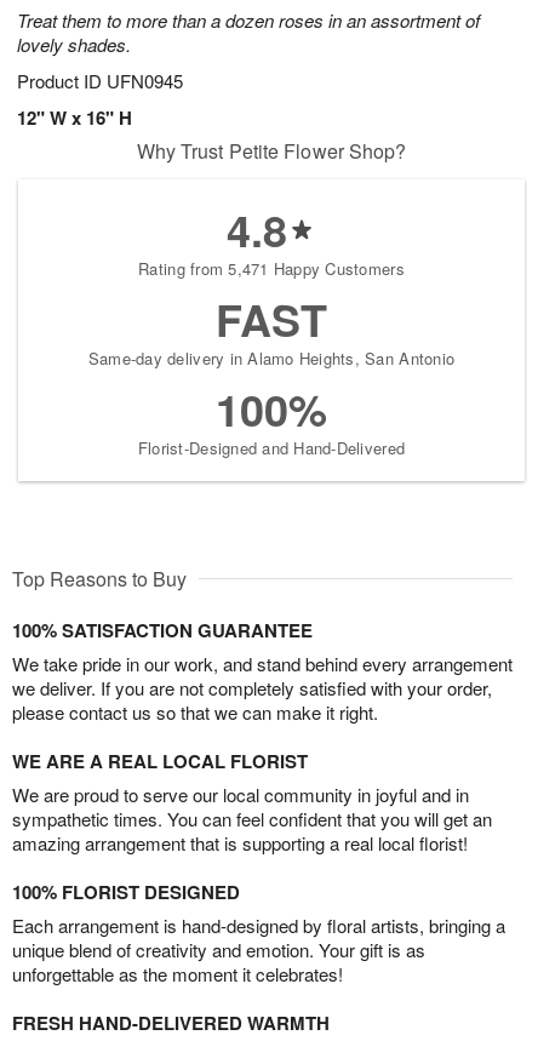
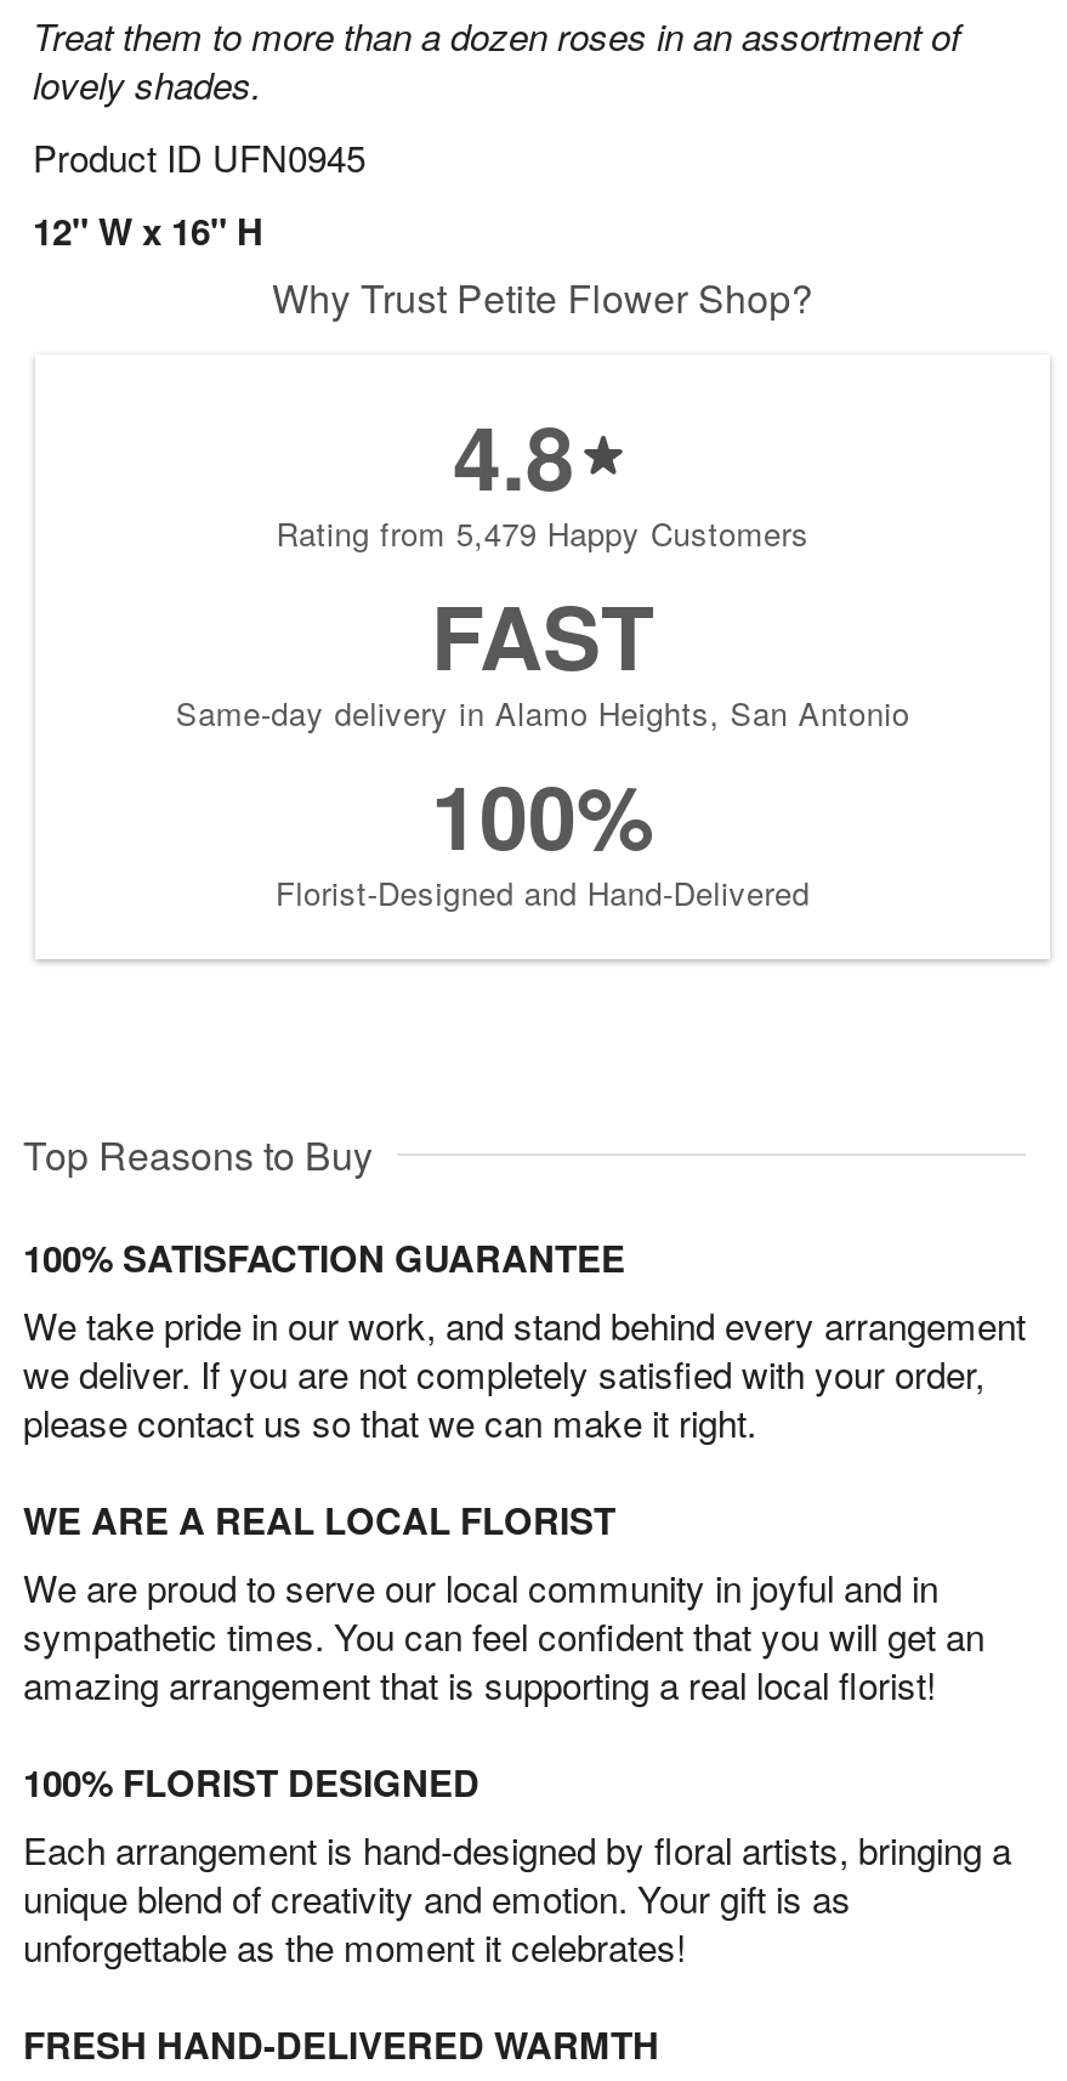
[138,257,404,280] Rating from 5,471 Happy Customers -> [276,511,809,557] Rating from 5,479 Happy Customers

